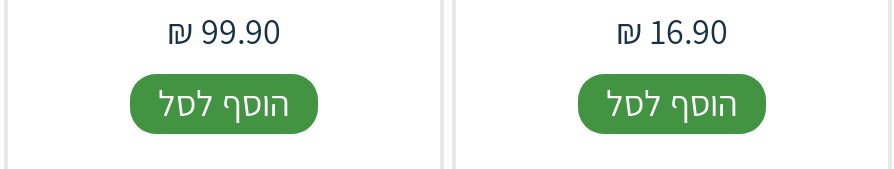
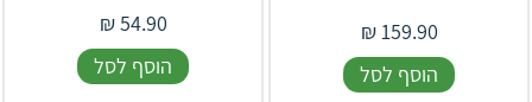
[201,8,281,54] 99.90 -> [119,9,167,37] 54.90
[650,8,728,54] 16.90 -> [381,18,438,45] 159.90

